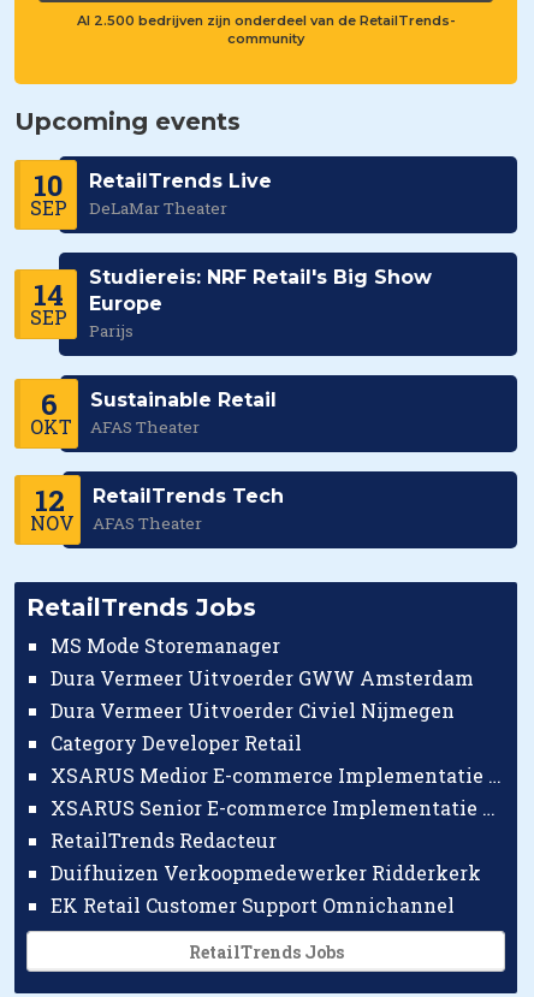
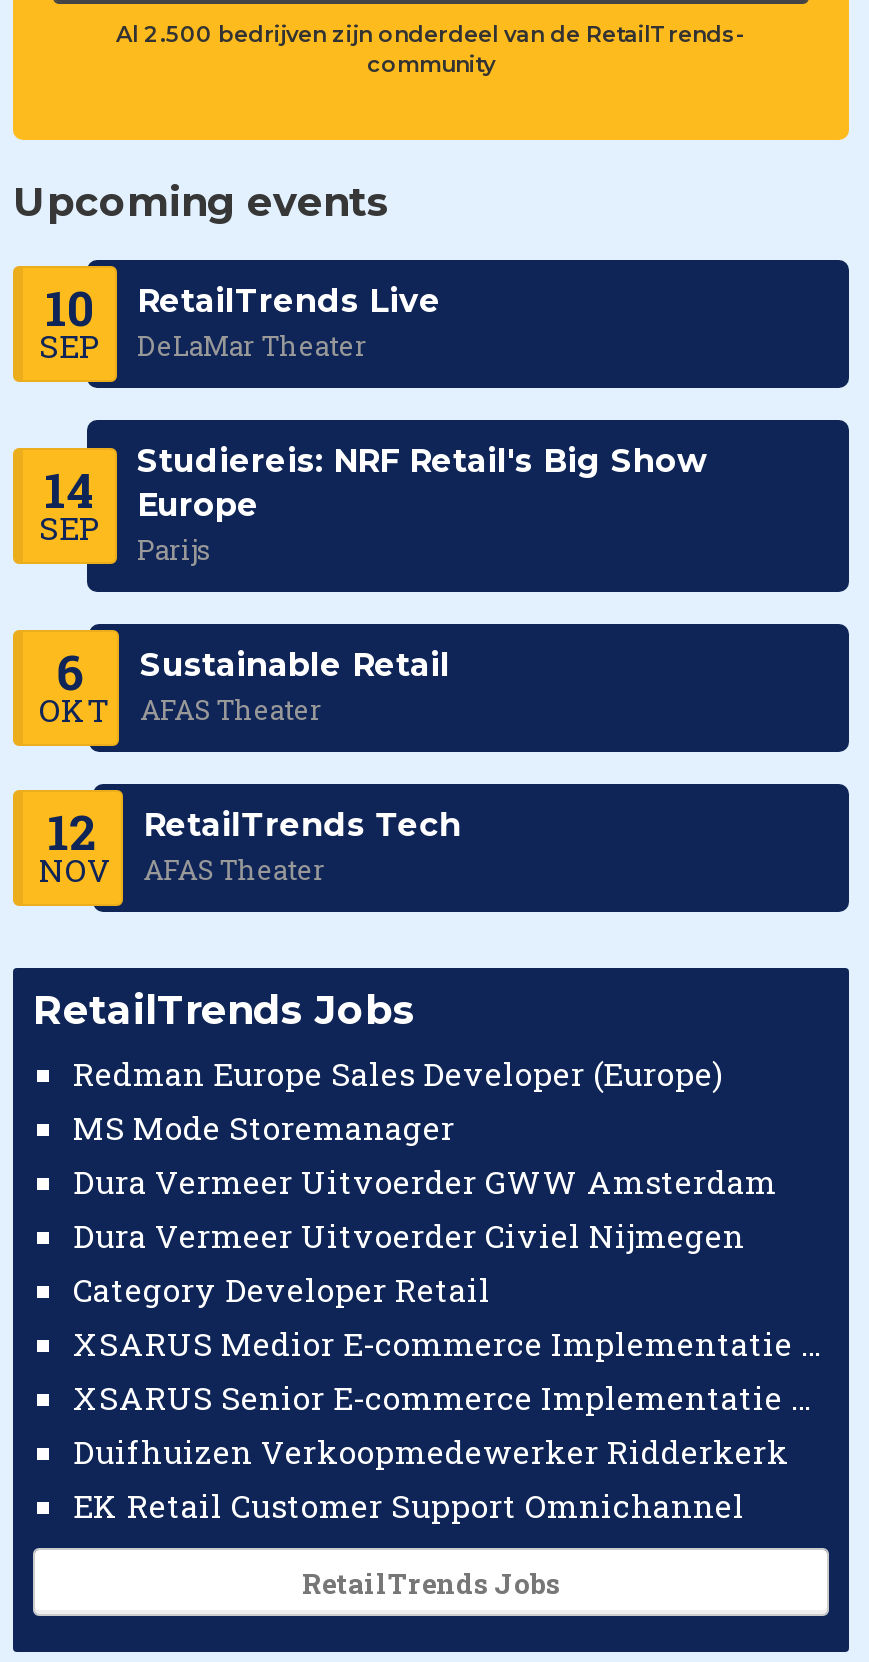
none -> [73,1053,723,1095] Redman Europe Sales Developer (Europe)
moved [51,633,474,756] -> [73,1107,777,1311]: MS Mode Storemanager | Dura Vermeer Uitvoerder GWW Amsterdam | Dura Vermeer Uitvoerder Civiel Nijmegen | Category Developer Retail
[51,828,277,853] RetailTrends Redacteur -> none

